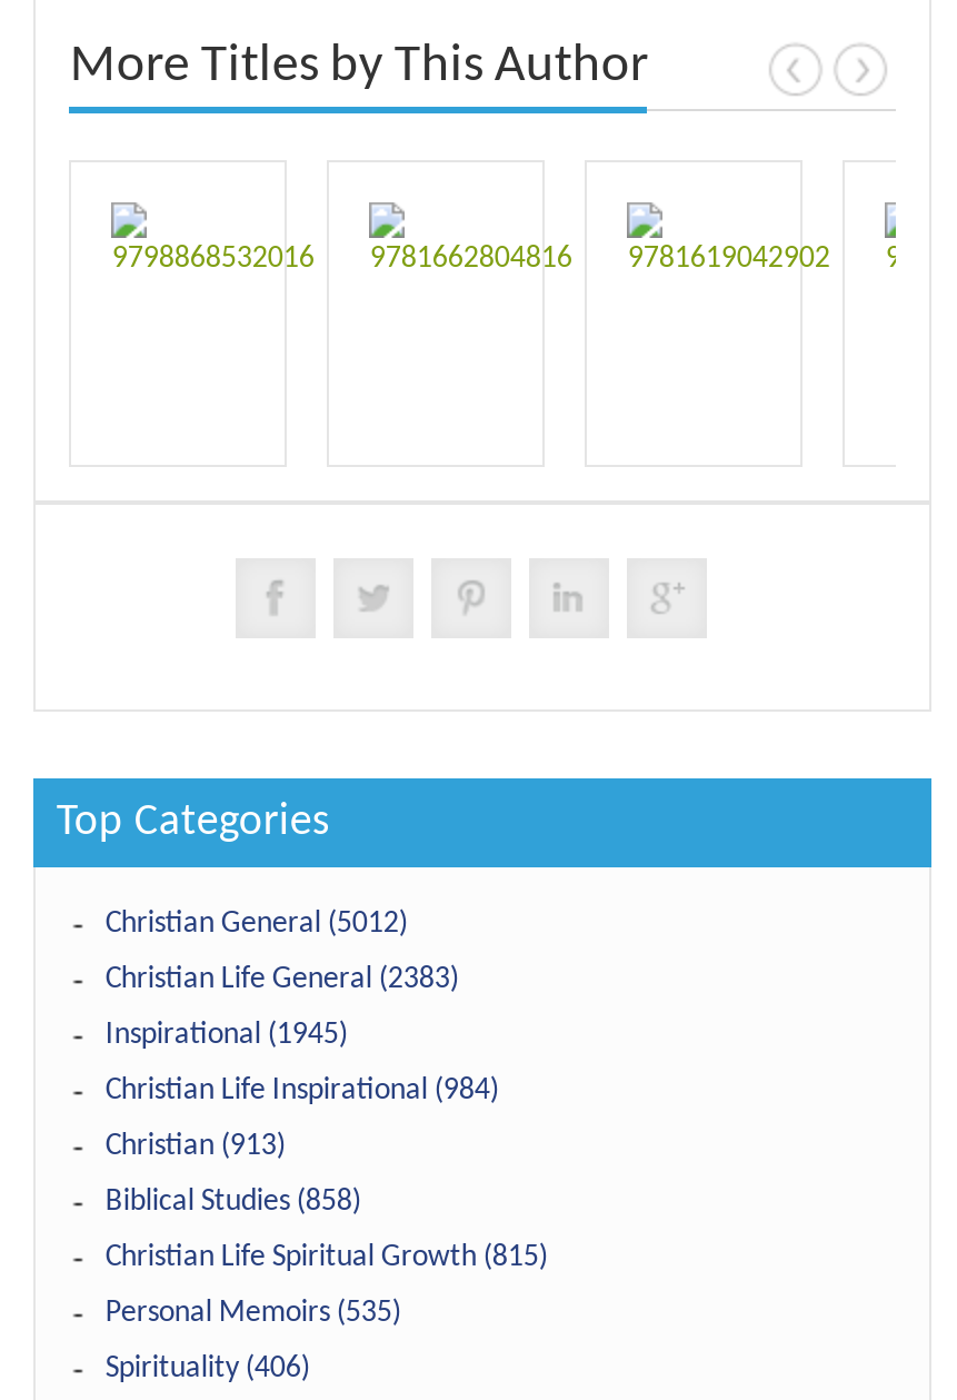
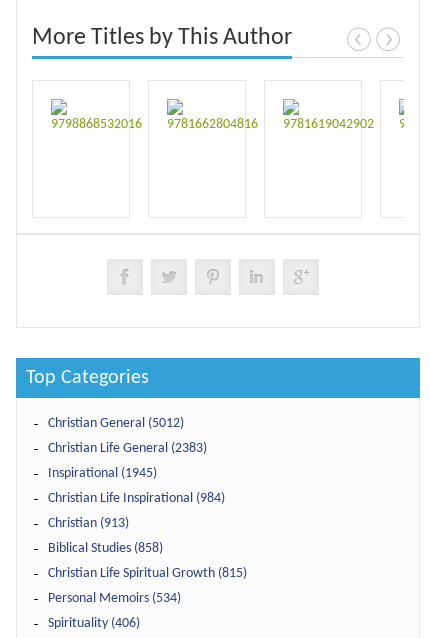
[105,1297,401,1330] Personal Memoirs (535) -> [48,591,181,606] Personal Memoirs (534)

